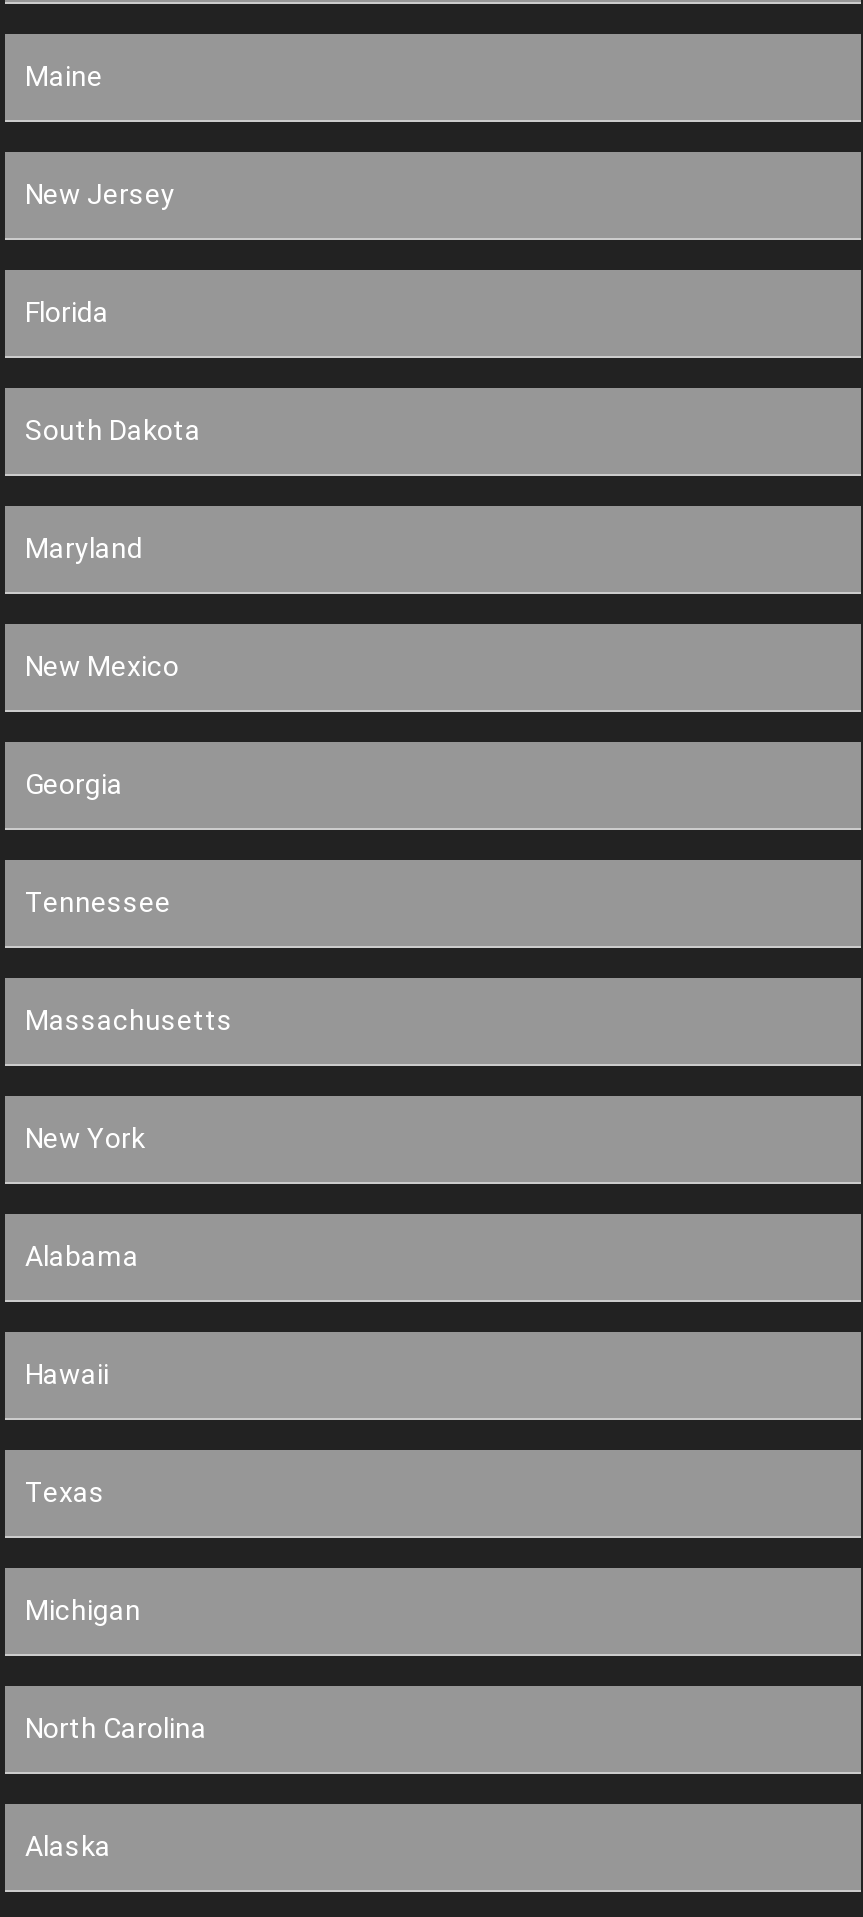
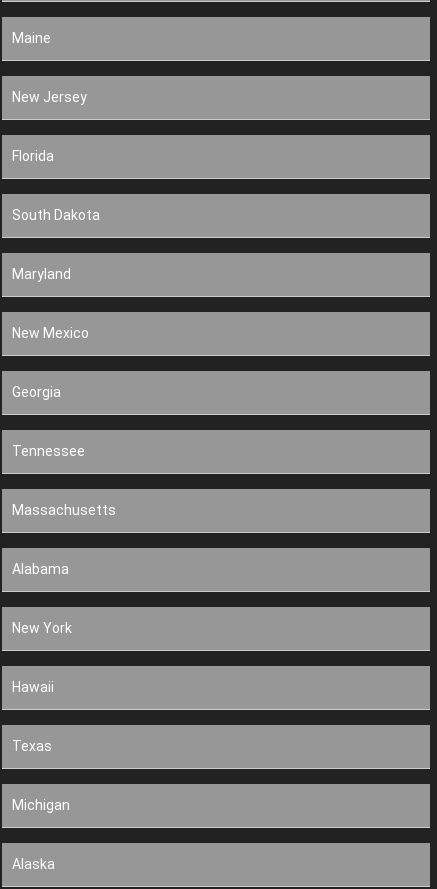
moved [25,1122,145,1154] -> [12,620,72,636]: New York
[25,1712,207,1744] North Carolina -> none

